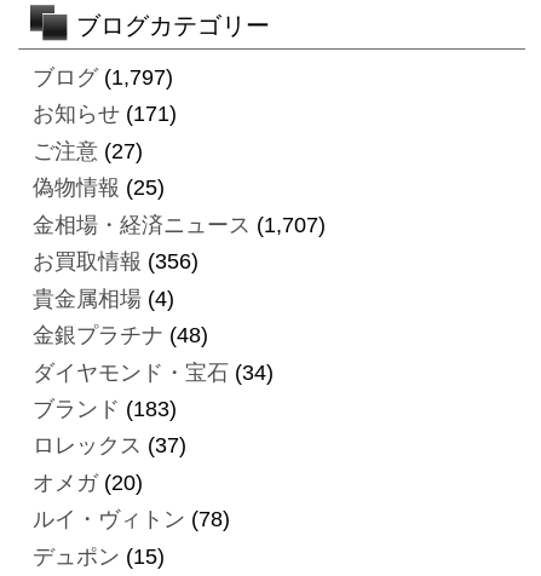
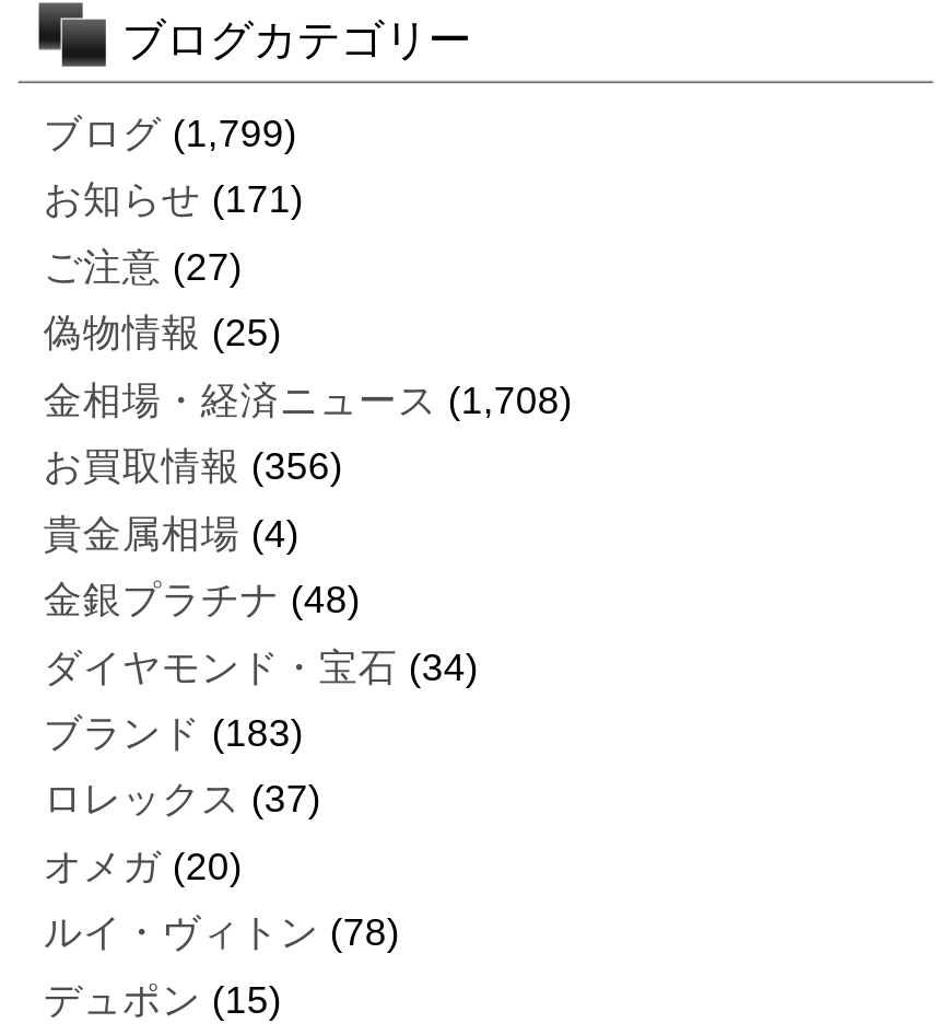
[33,65,173,89] ブログ(1,797) -> [44,111,297,155] ブログ(1,799)
[33,213,325,237] 金相場・経済ニュース(1,707) -> [44,378,573,422] 金相場・経済ニュース(1,708)

